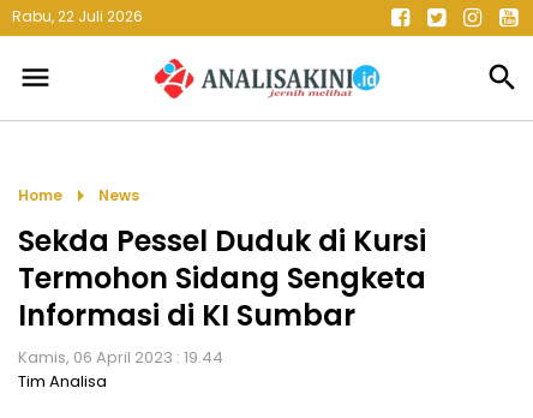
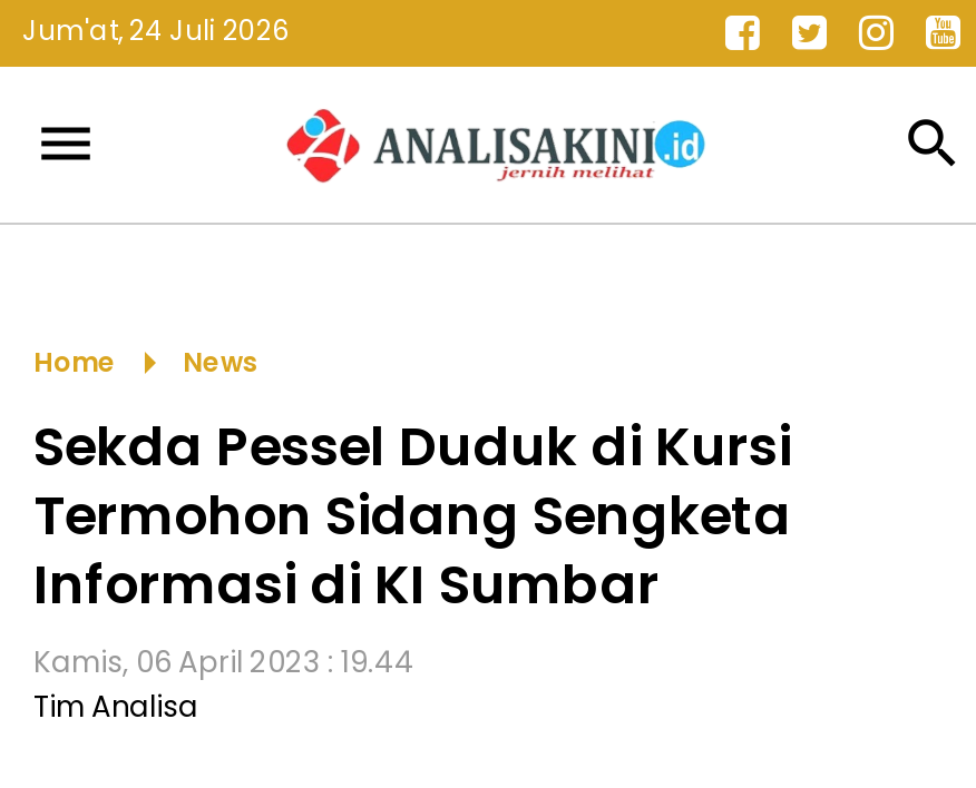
[12,6,143,26] Rabu, 22 Juli 2026 -> [22,11,290,49] Jum'at, 24 Juli 2026

